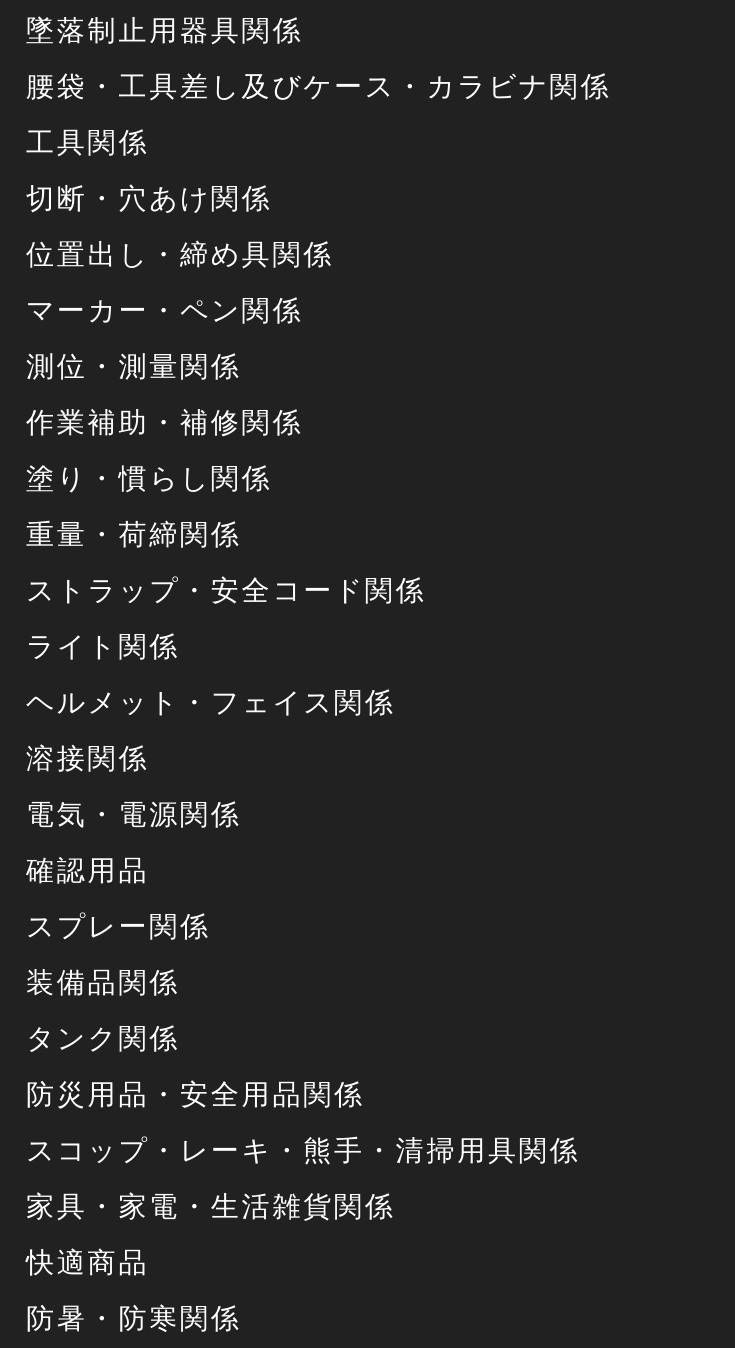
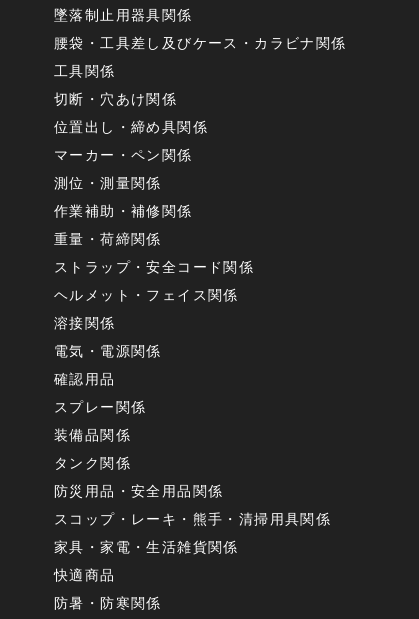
[26,462,272,494] 塗り・慣らし関係 -> none
[26,630,180,662] ライト関係 -> none

